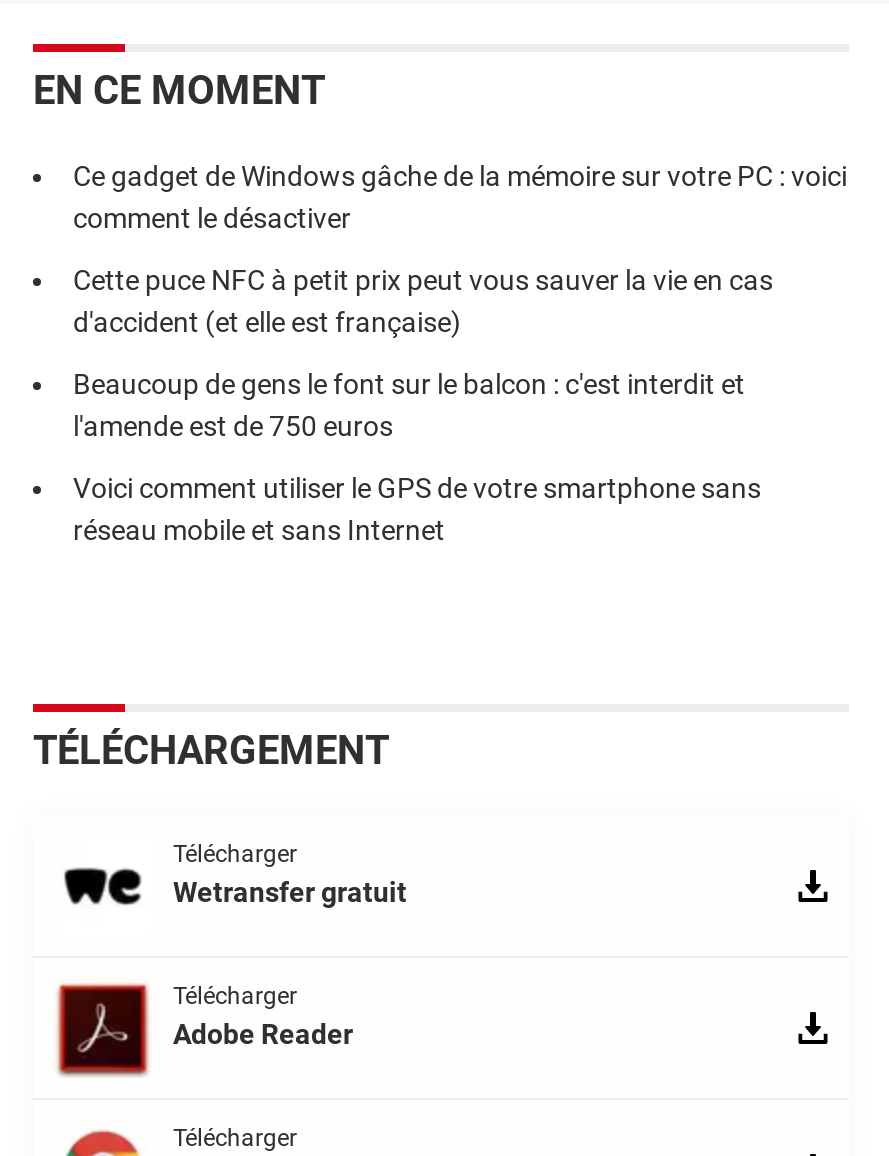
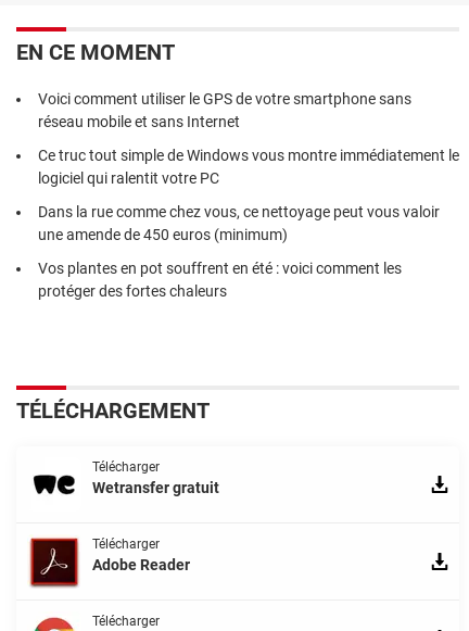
[73,160,847,442] Ce gadget de Windows gâche de la mémoire sur votre PC : voici | comment le désactiver | Cette puce NFC à petit prix peut vous sauver la vie en cas | d'accident (et elle est française) | Beaucoup de gens le font sur le balcon : c'est interdit et | l'amende est de 750 euros -> none
moved [73,472,761,546] -> [38,90,411,130]: Voici comment utiliser le GPS de votre smartphone sans | réseau mobile et sans Internet
none -> [38,147,459,300] Ce truc tout simple de Windows vous montre immédiatement le | logiciel qui ralentit votre PC | Dans la rue comme chez vous, ce nettoyage peut vous valoir | une amende de 450 euros (minimum) | Vos plantes en pot souffrent en été : voici comment les | protéger des fortes chaleurs

